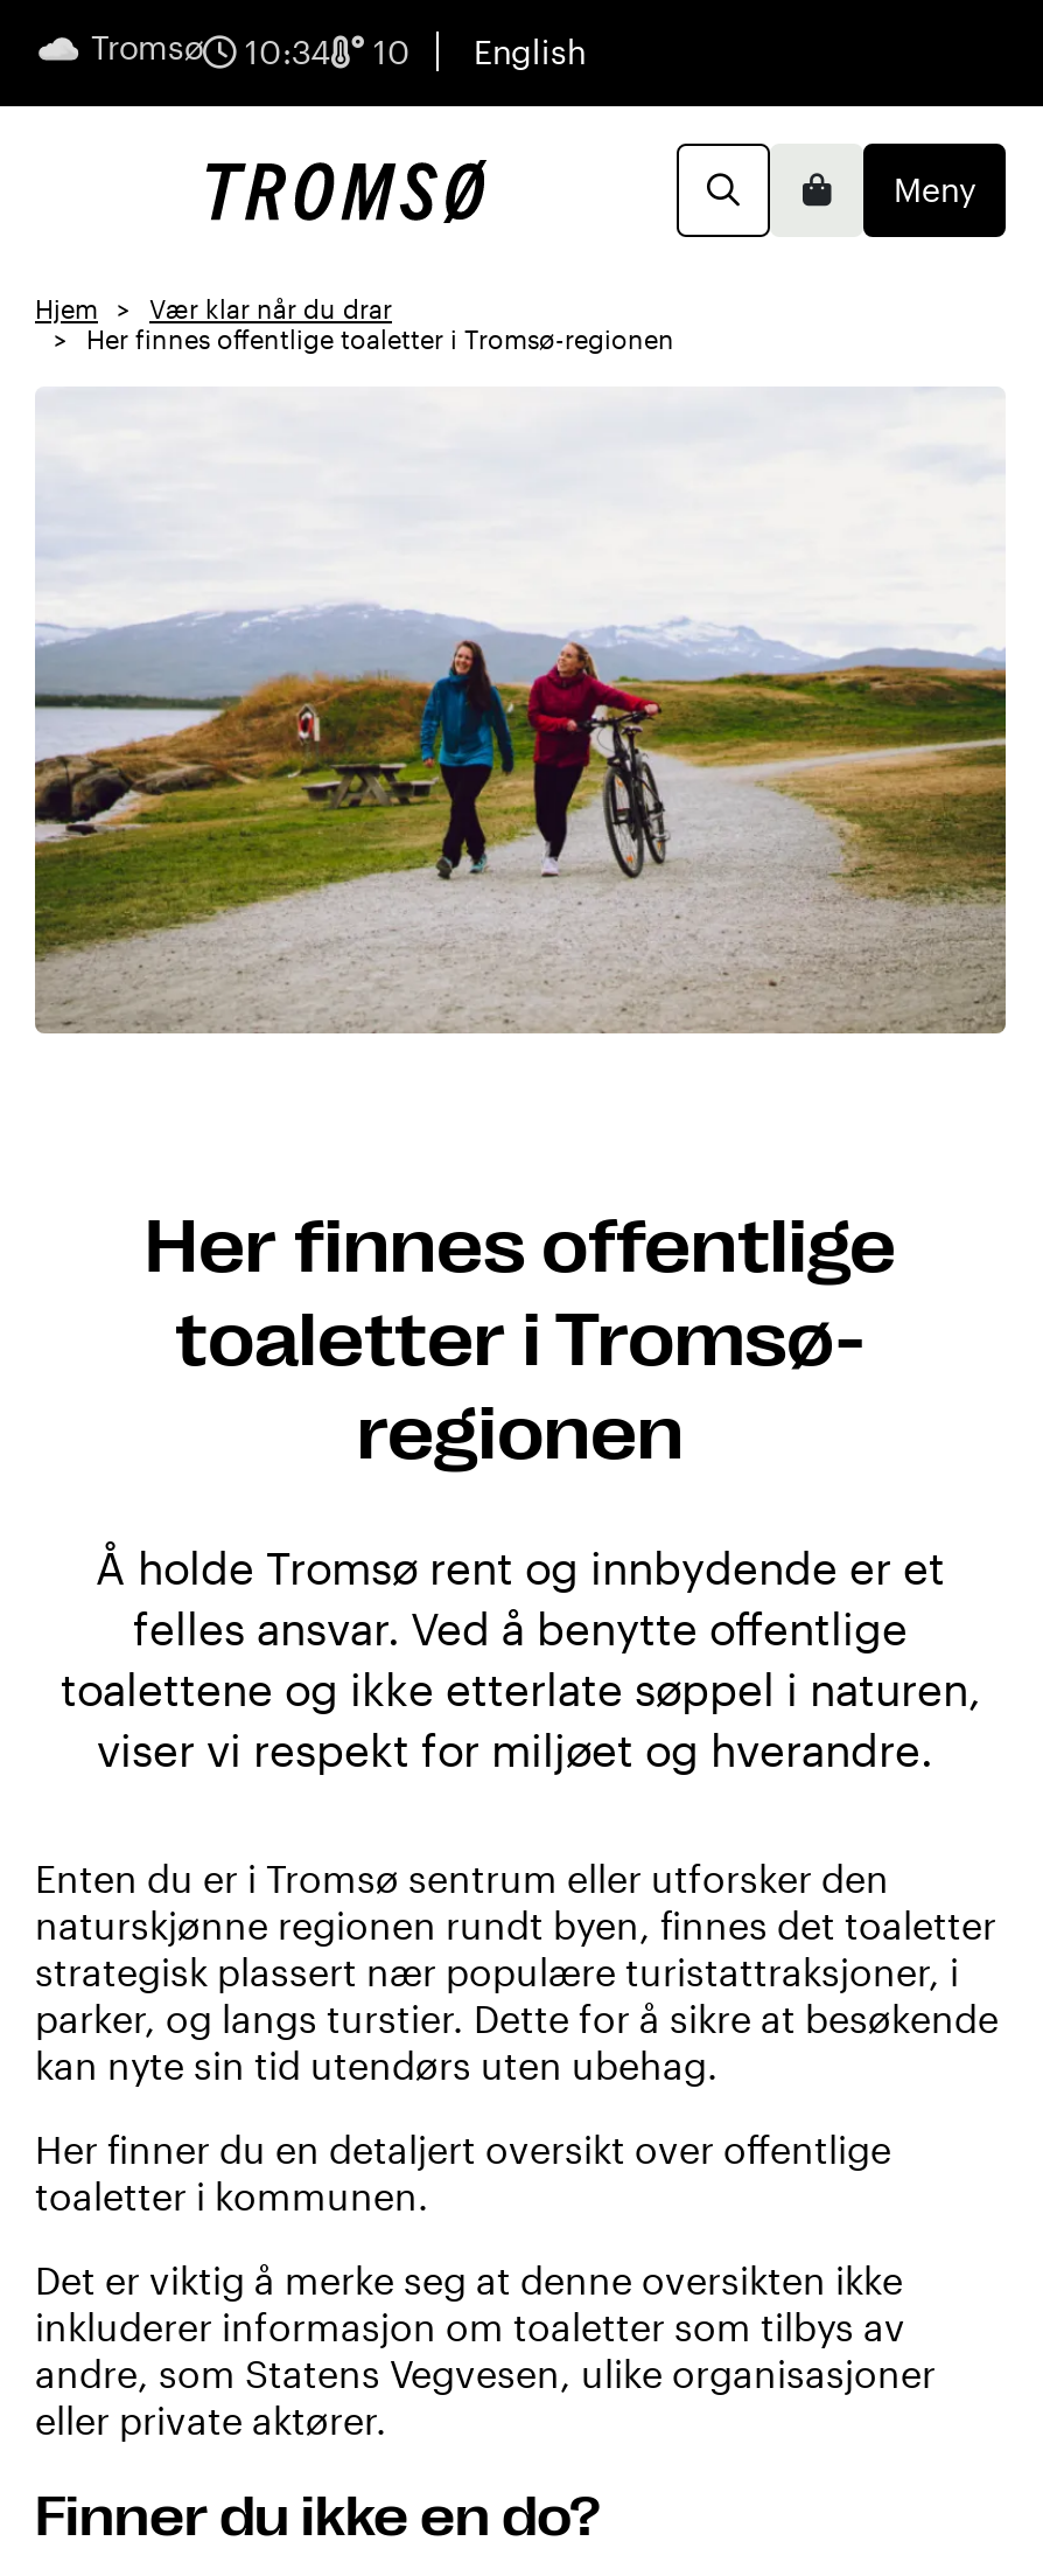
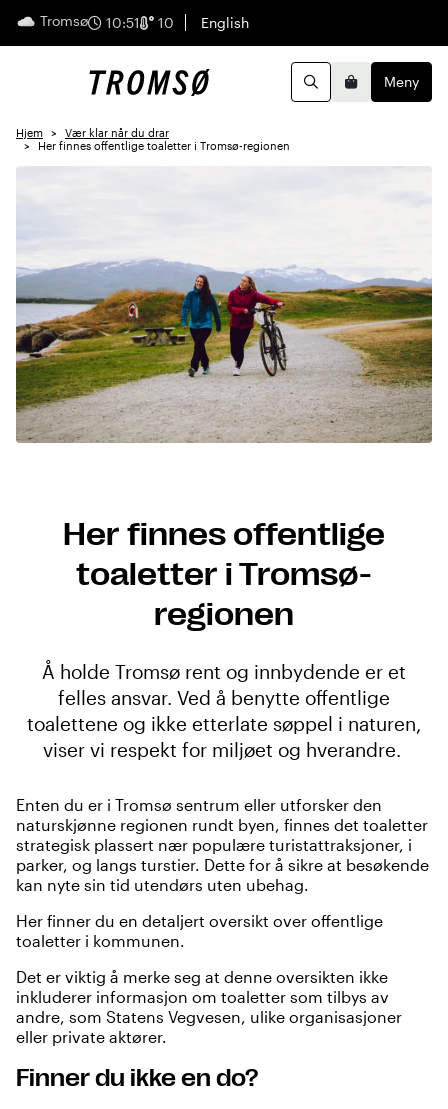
[245,30,331,70] 10:34 -> [106,13,140,30] 10:51

